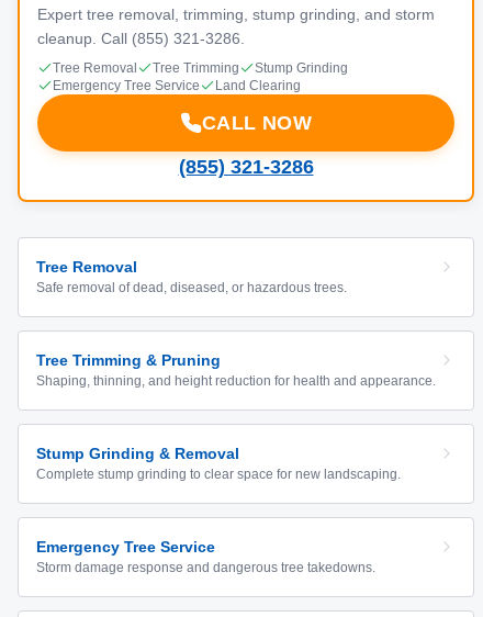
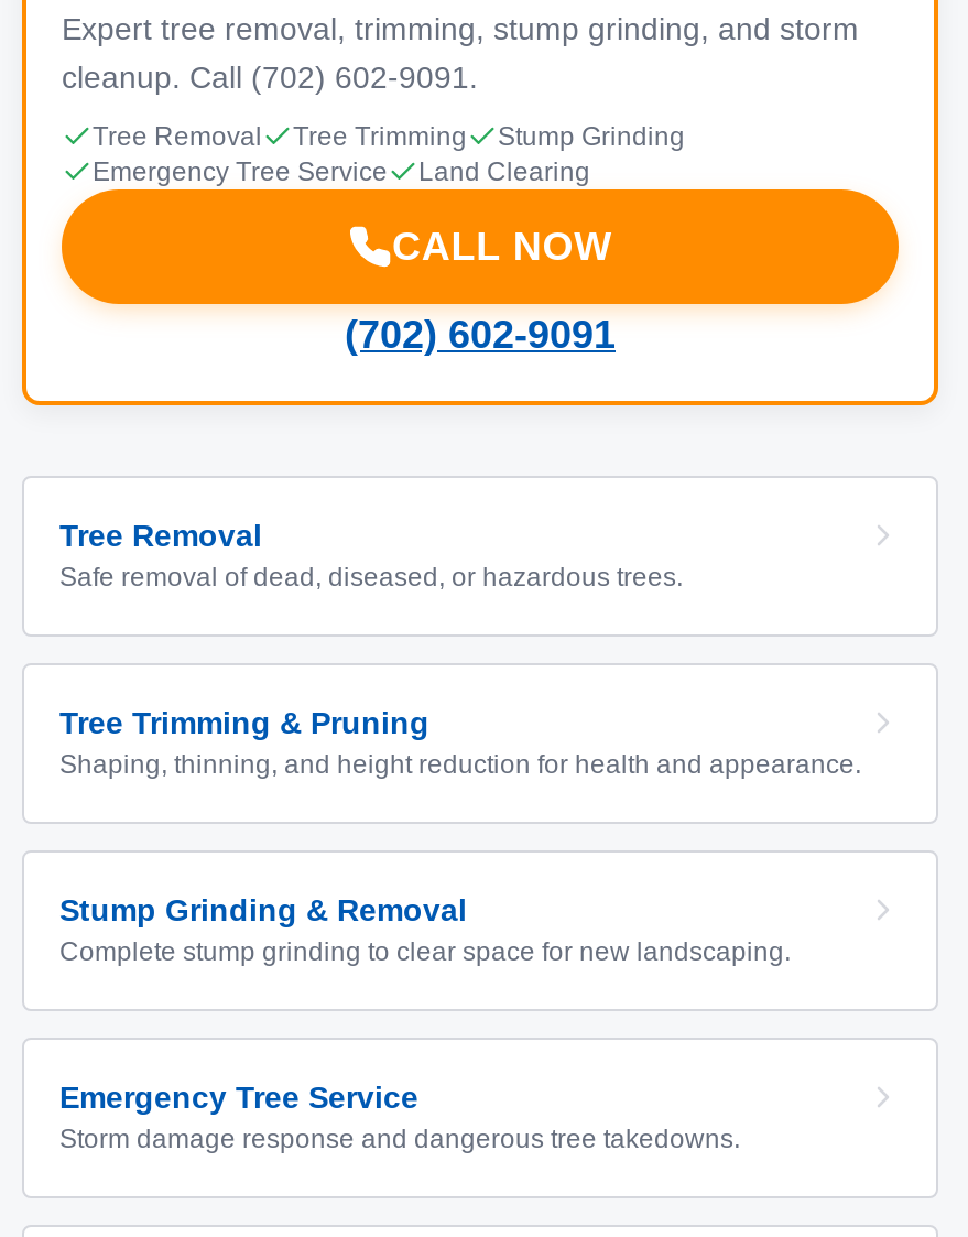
[37,30,245,47] cleanup. Call (855) 321-3286. -> [62,59,478,95] cleanup. Call (702) 602-9091.
[178,156,313,178] (855) 321-3286 -> [345,313,616,357] (702) 602-9091

